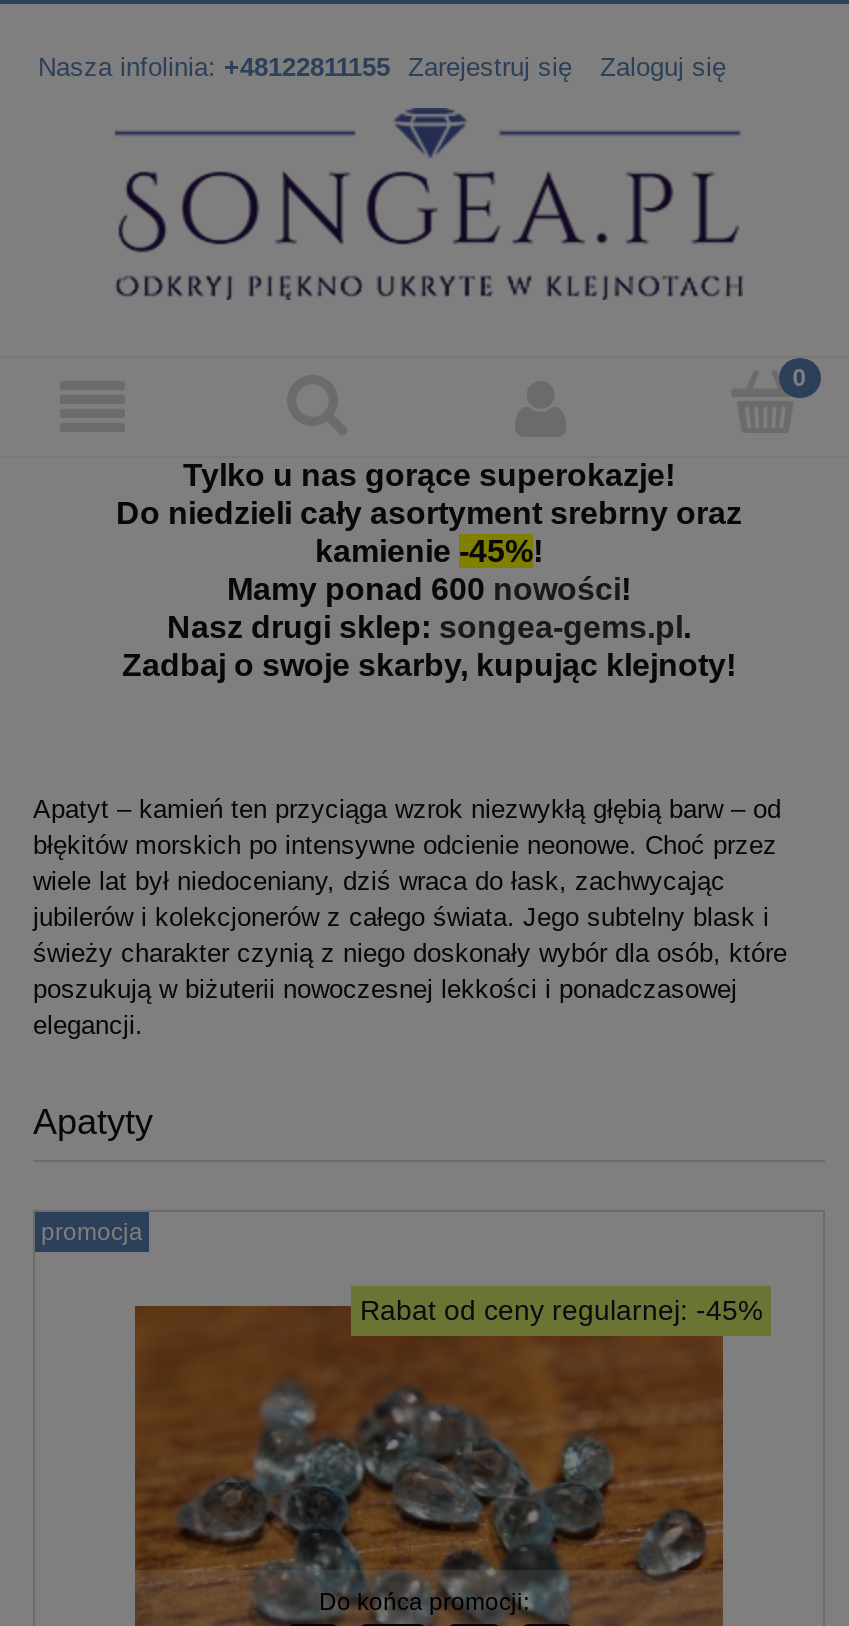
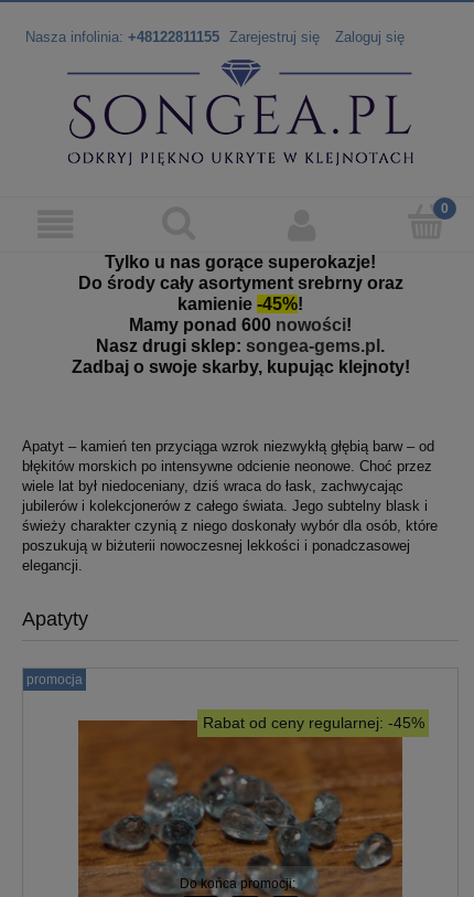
[116,496,742,530] Do niedzieli cały asortyment srebrny oraz -> [78,274,403,292] Do środy cały asortyment srebrny oraz

